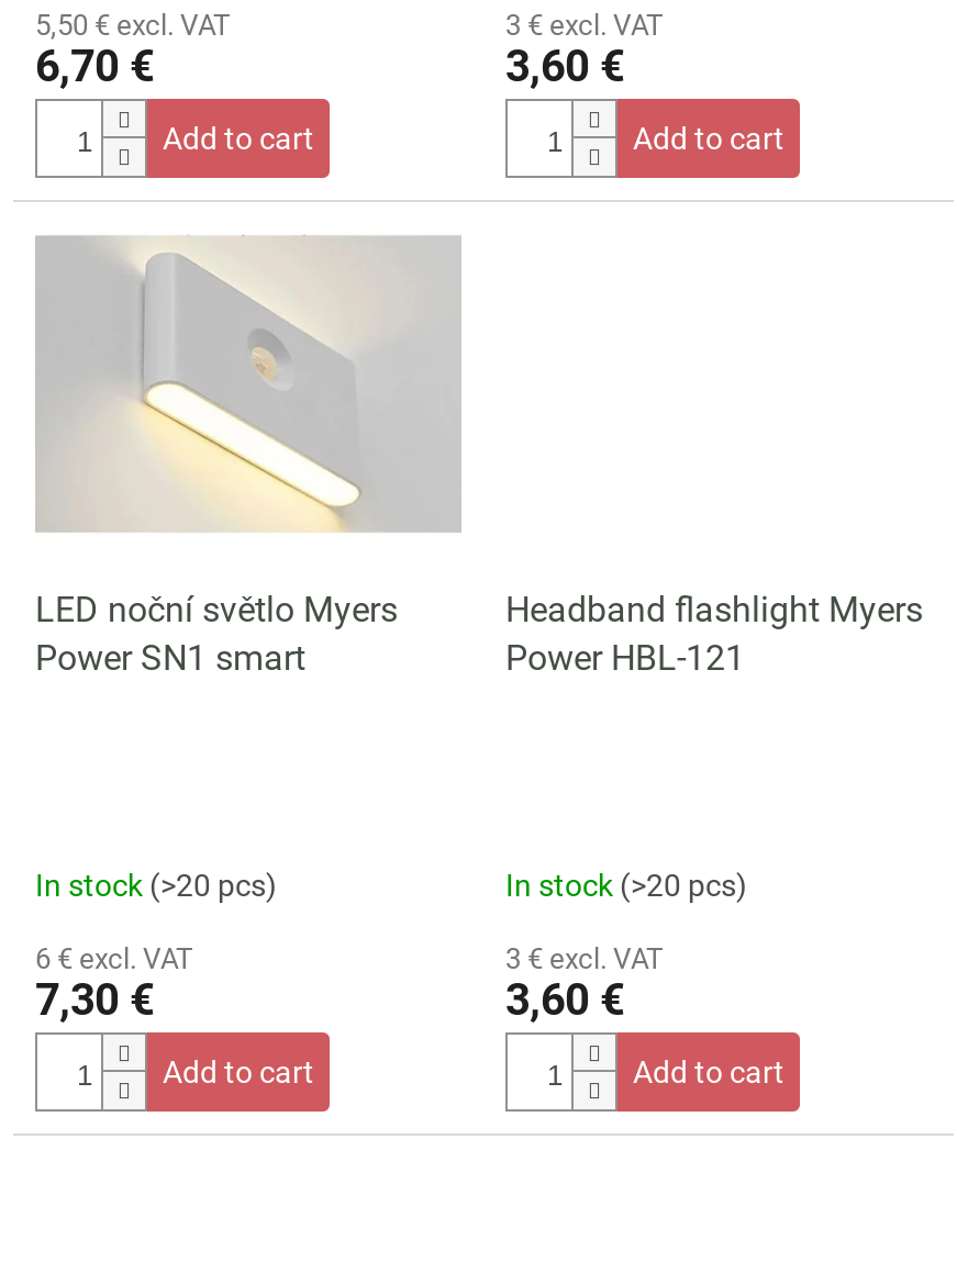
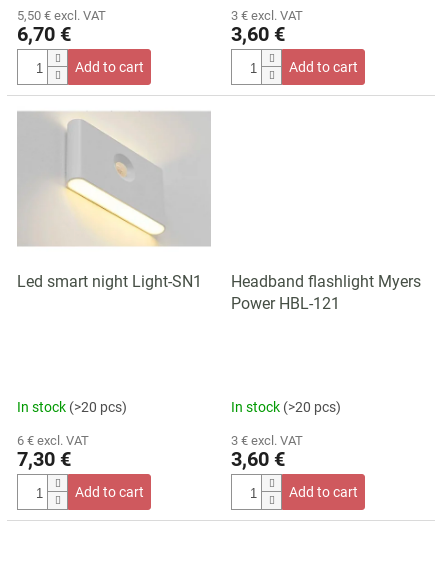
[35,589,398,679] LED noční světlo Myers | Power SN1 smart -> [17,272,202,291] Led smart night Light-SN1

